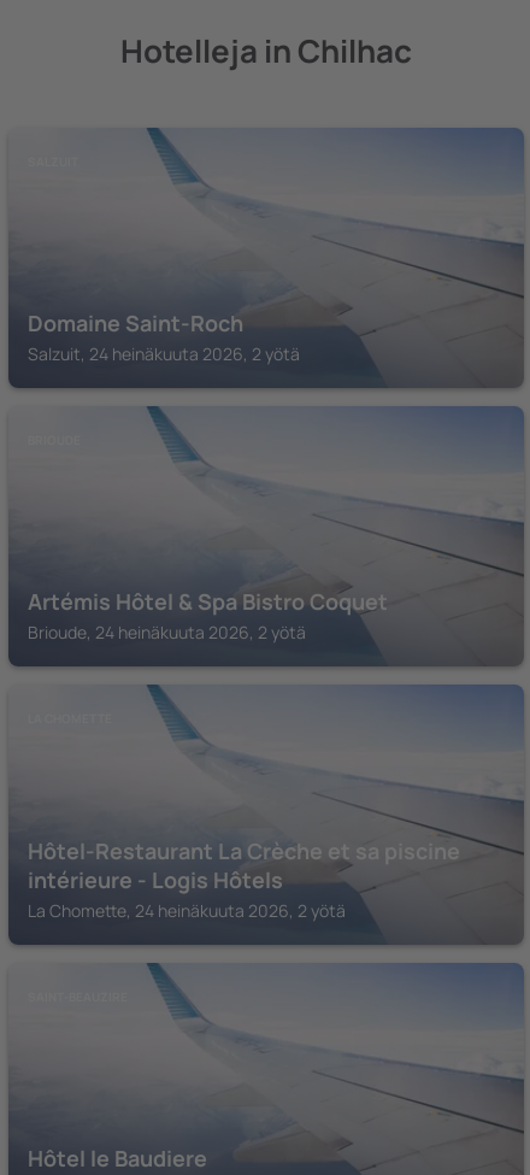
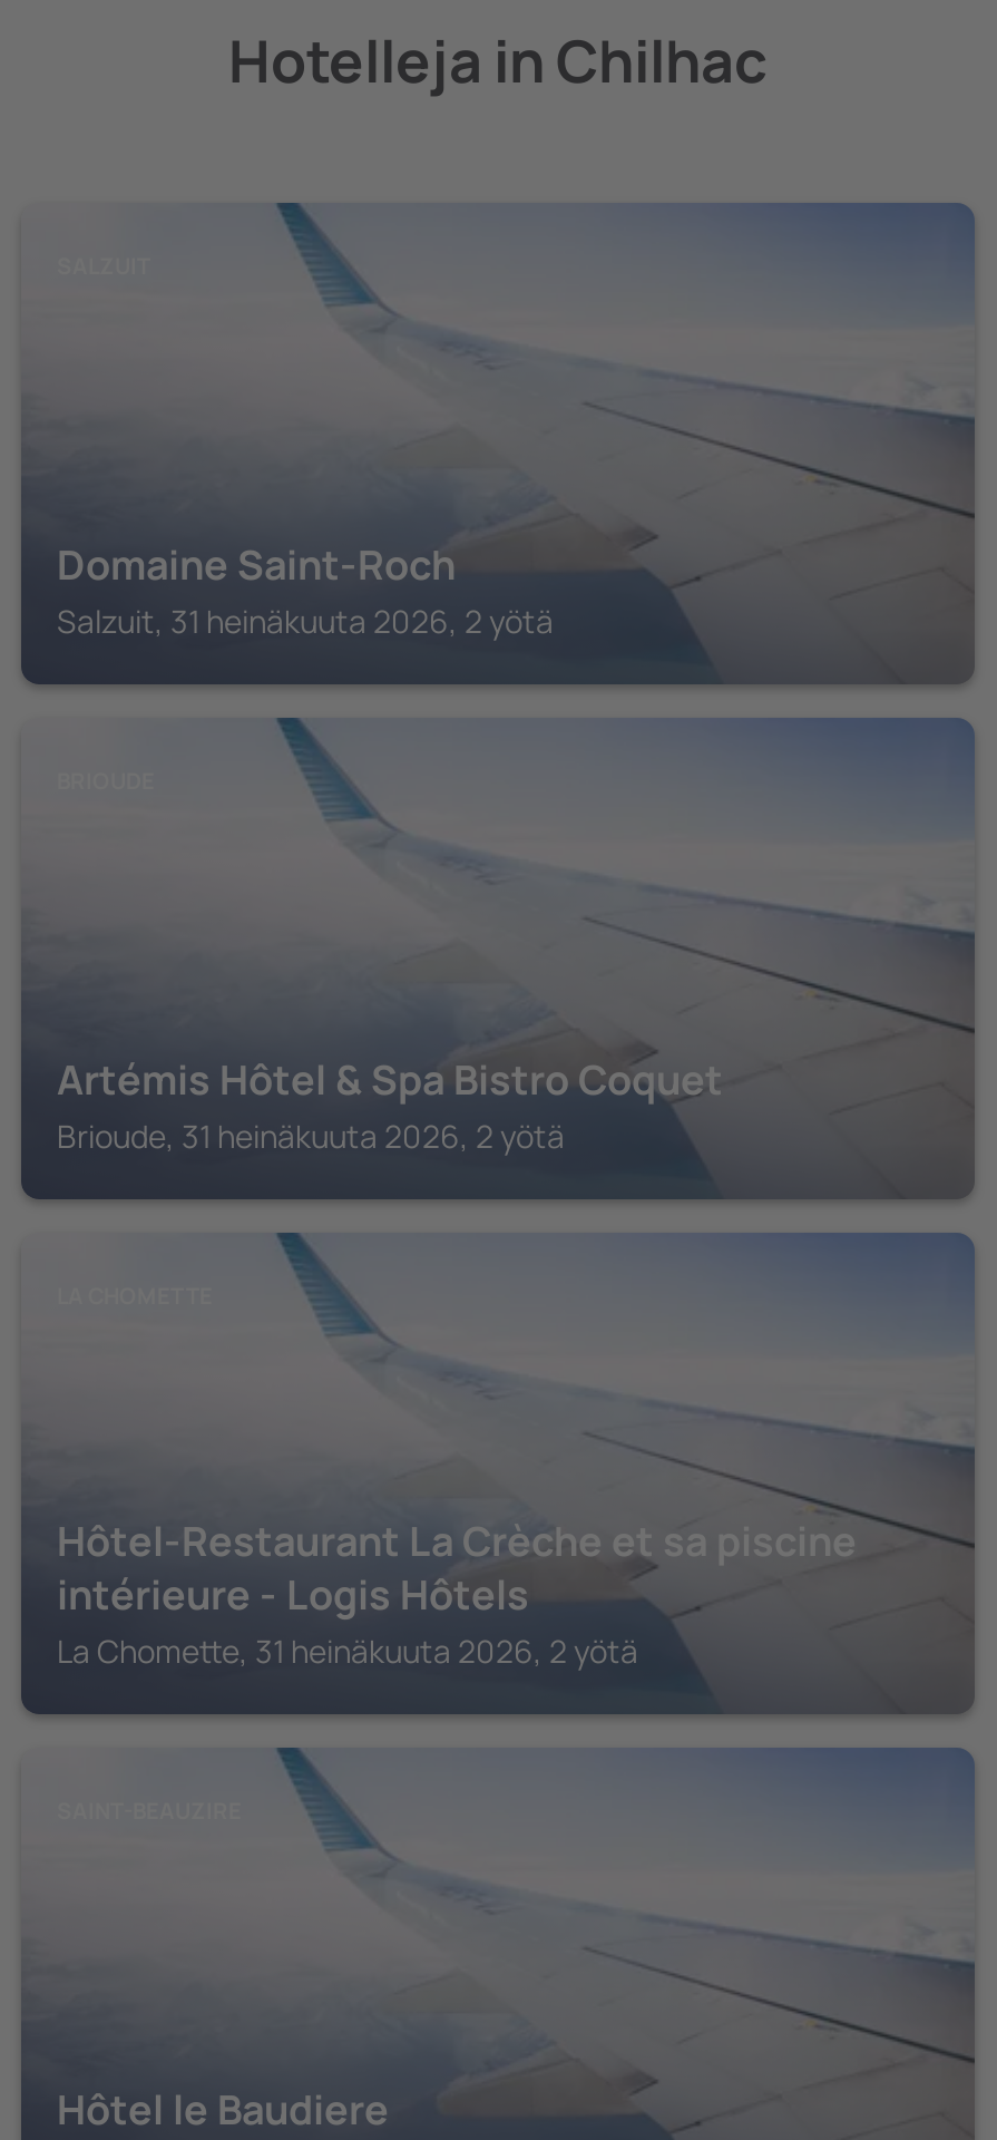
[28,342,300,365] Salzuit, 24 heinäkuuta 2026, 2 yötä -> [57,600,554,642] Salzuit, 31 heinäkuuta 2026, 2 yötä
[28,621,306,644] Brioude, 24 heinäkuuta 2026, 2 yötä -> [57,1115,565,1157] Brioude, 31 heinäkuuta 2026, 2 yötä
[28,899,346,922] La Chomette, 24 heinäkuuta 2026, 2 yötä -> [57,1630,638,1672] La Chomette, 31 heinäkuuta 2026, 2 yötä

